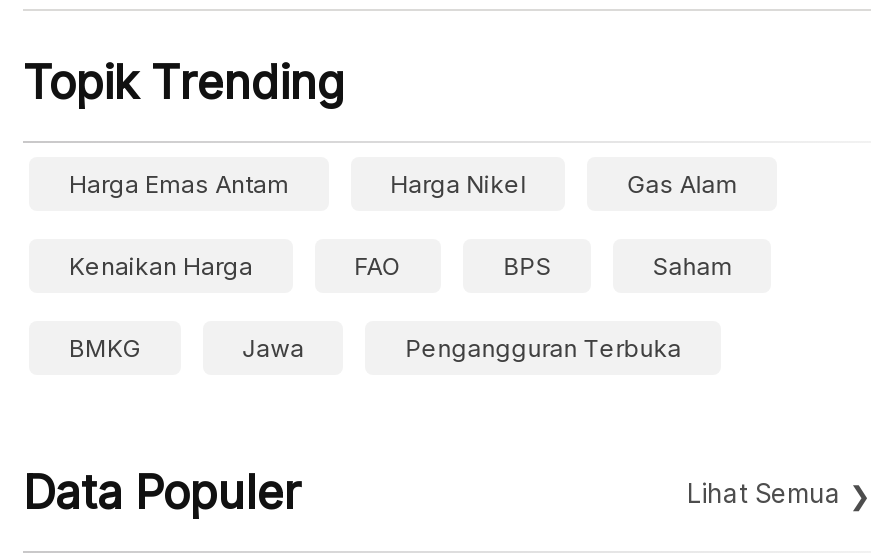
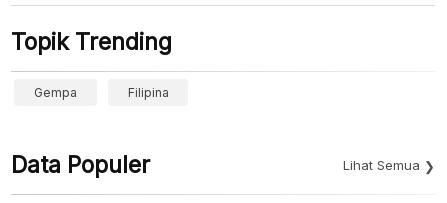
[69,169,737,363] Harga Emas Antam | Harga Nikel | Gas Alam | Kenaikan Harga | FAO | BPS | Saham | BMKG | Jawa | Pengangguran Terbuka -> [34,85,169,100] Gempa | Filipina

